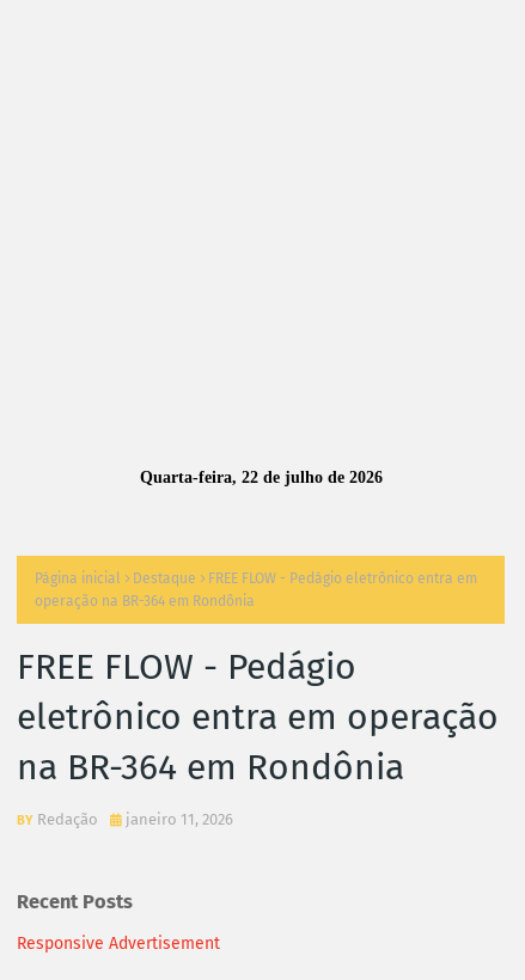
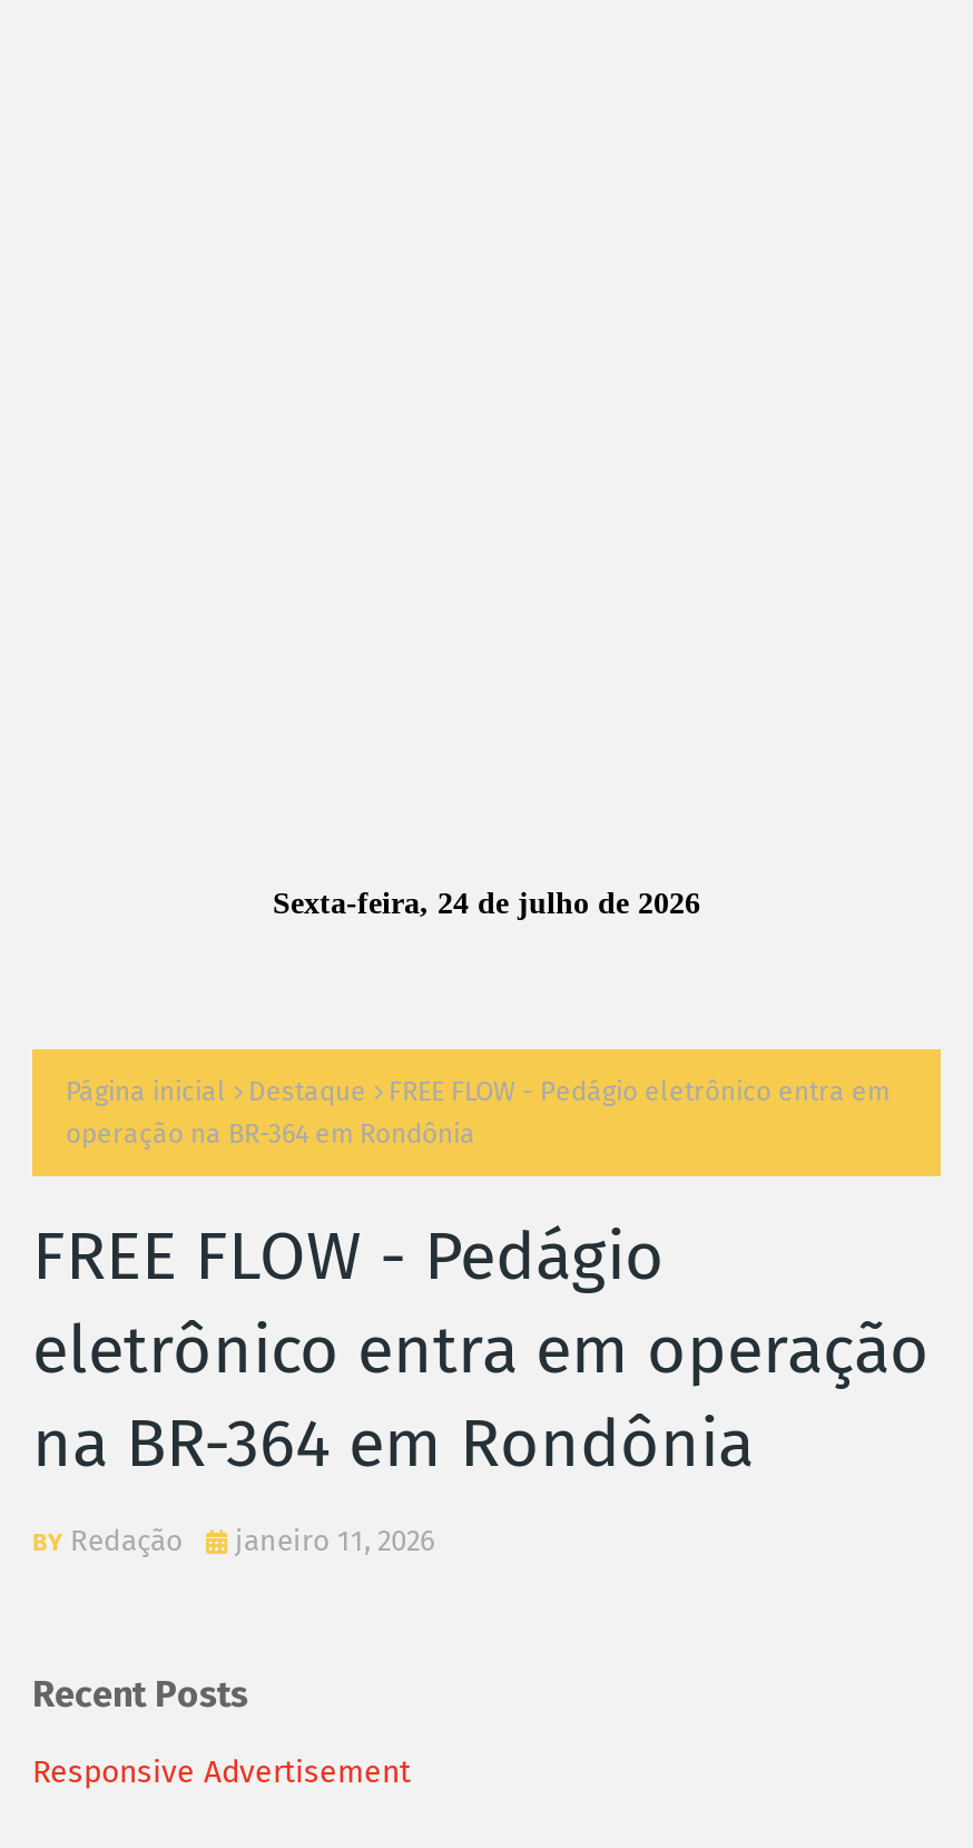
[139,468,382,486] Quarta-feira, 22 de julho de 2026 -> [273,887,700,920] Sexta-feira, 24 de julho de 2026

